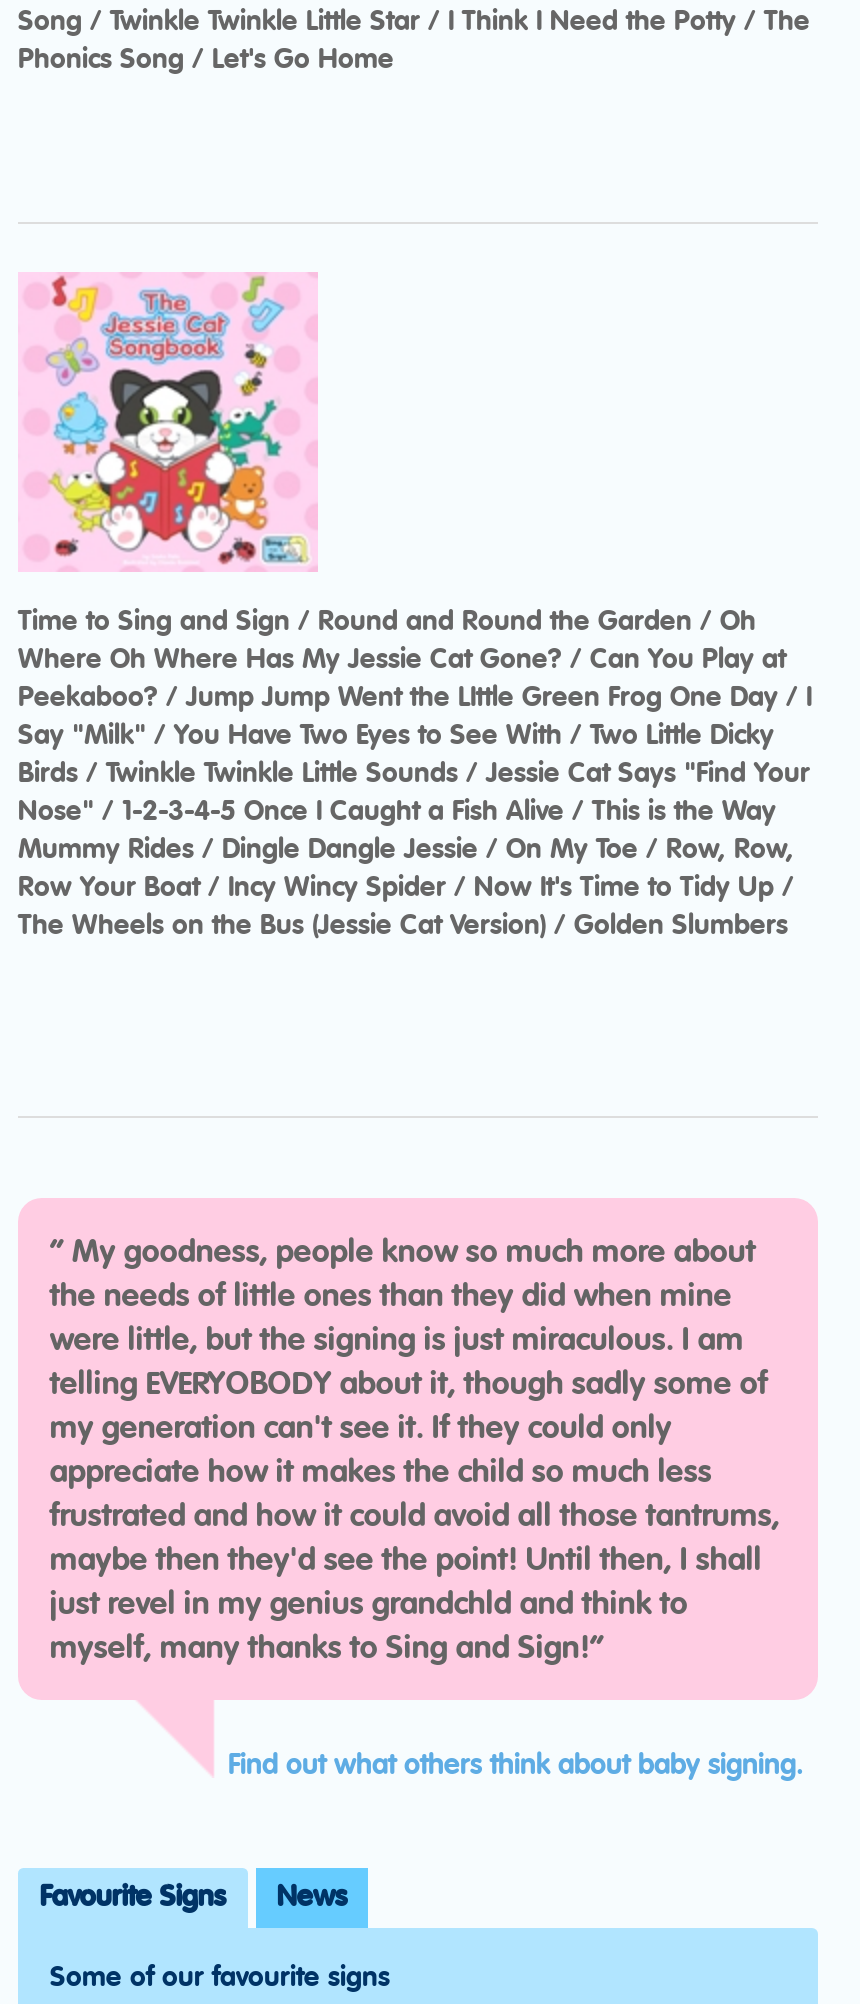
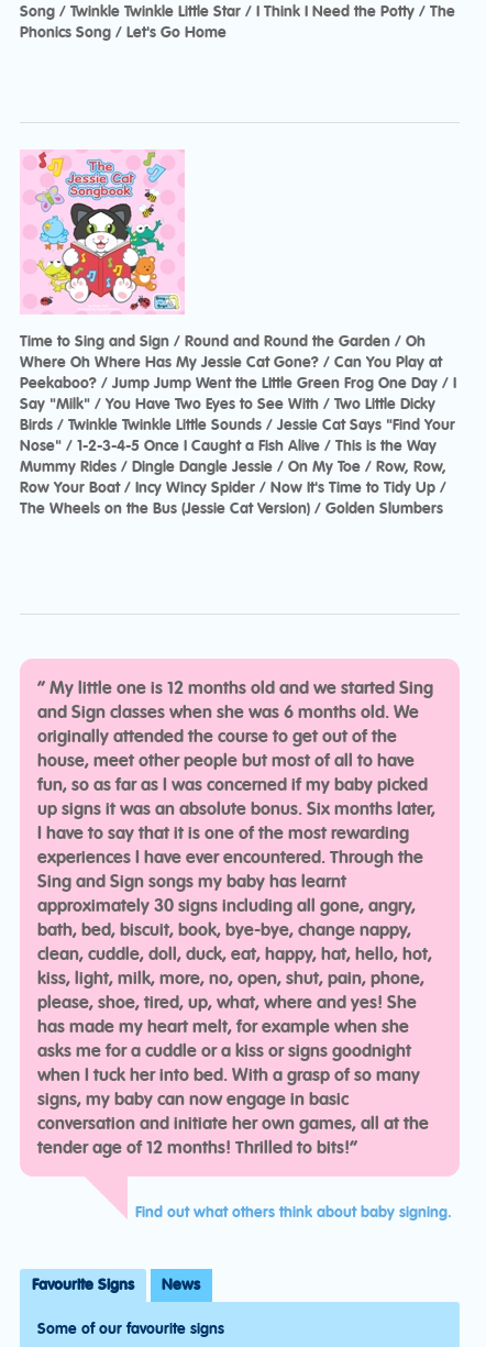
[50,1235,780,1663] “My goodness, people know so much more about | the needs of little ones than they did when mine | were little, but the signing is just miraculous. I am | telling EVERYOBODY about it, though sadly some of | my generation can't see it. If they could only | appreciate how it makes the child so much less | frustrated and how it could avoid all those tantrums, | maybe then they'd see the point! Until then, I shall | just revel in my genius grandchld and think to | myself, many thanks to Sing and Sign!“ -> [37,679,435,1156] “My little one is 12 months old and we started Sing | and Sign classes when she was 6 months old. We | originally attended the course to get out of the | house, meet other people but most of all to have | fun, so as far as I was concerned if my baby picked | up signs it was an absolute bonus. Six months later, | I have to say that it is one of the most rewarding | experiences I have ever encountered. Through the | Sing and Sign songs my baby has learnt | approximately 30 signs including all gone, angry, | bath, bed, biscuit, book, bye-bye, change nappy, | clean, cuddle, doll, duck, eat, happy, hat, hello, hot, | kiss, light, milk, more, no, open, shut, pain, phone, | please, shoe, tired, up, what, where and yes! She | has made my heart melt, for example when she | asks me for a cuddle or a kiss or signs goodnight | when I tuck her into bed. With a grasp of so many | signs, my baby can now engage in basic | conversation and initiate her own games, all at the | tender age of 12 months! Thrilled to bits!“

